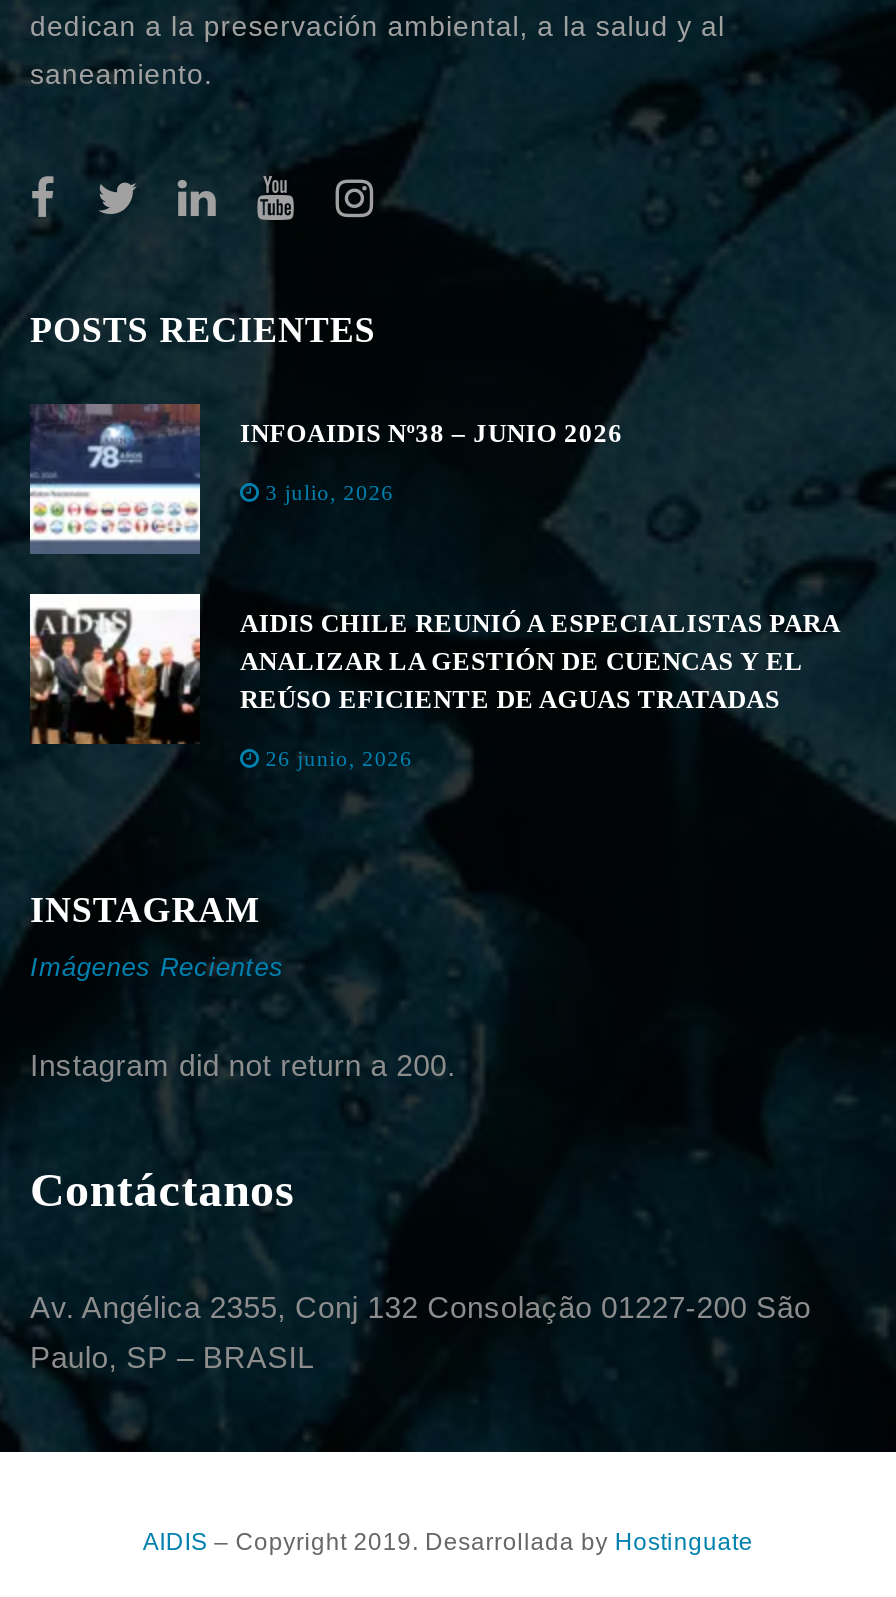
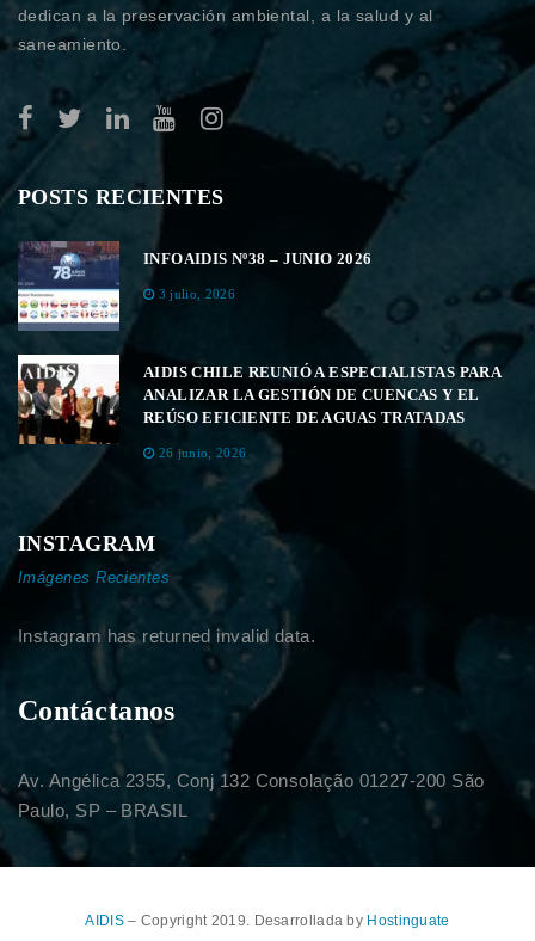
[30,1047,456,1081] Instagram did not return a 200. -> [18,625,316,645] Instagram has returned invalid data.

